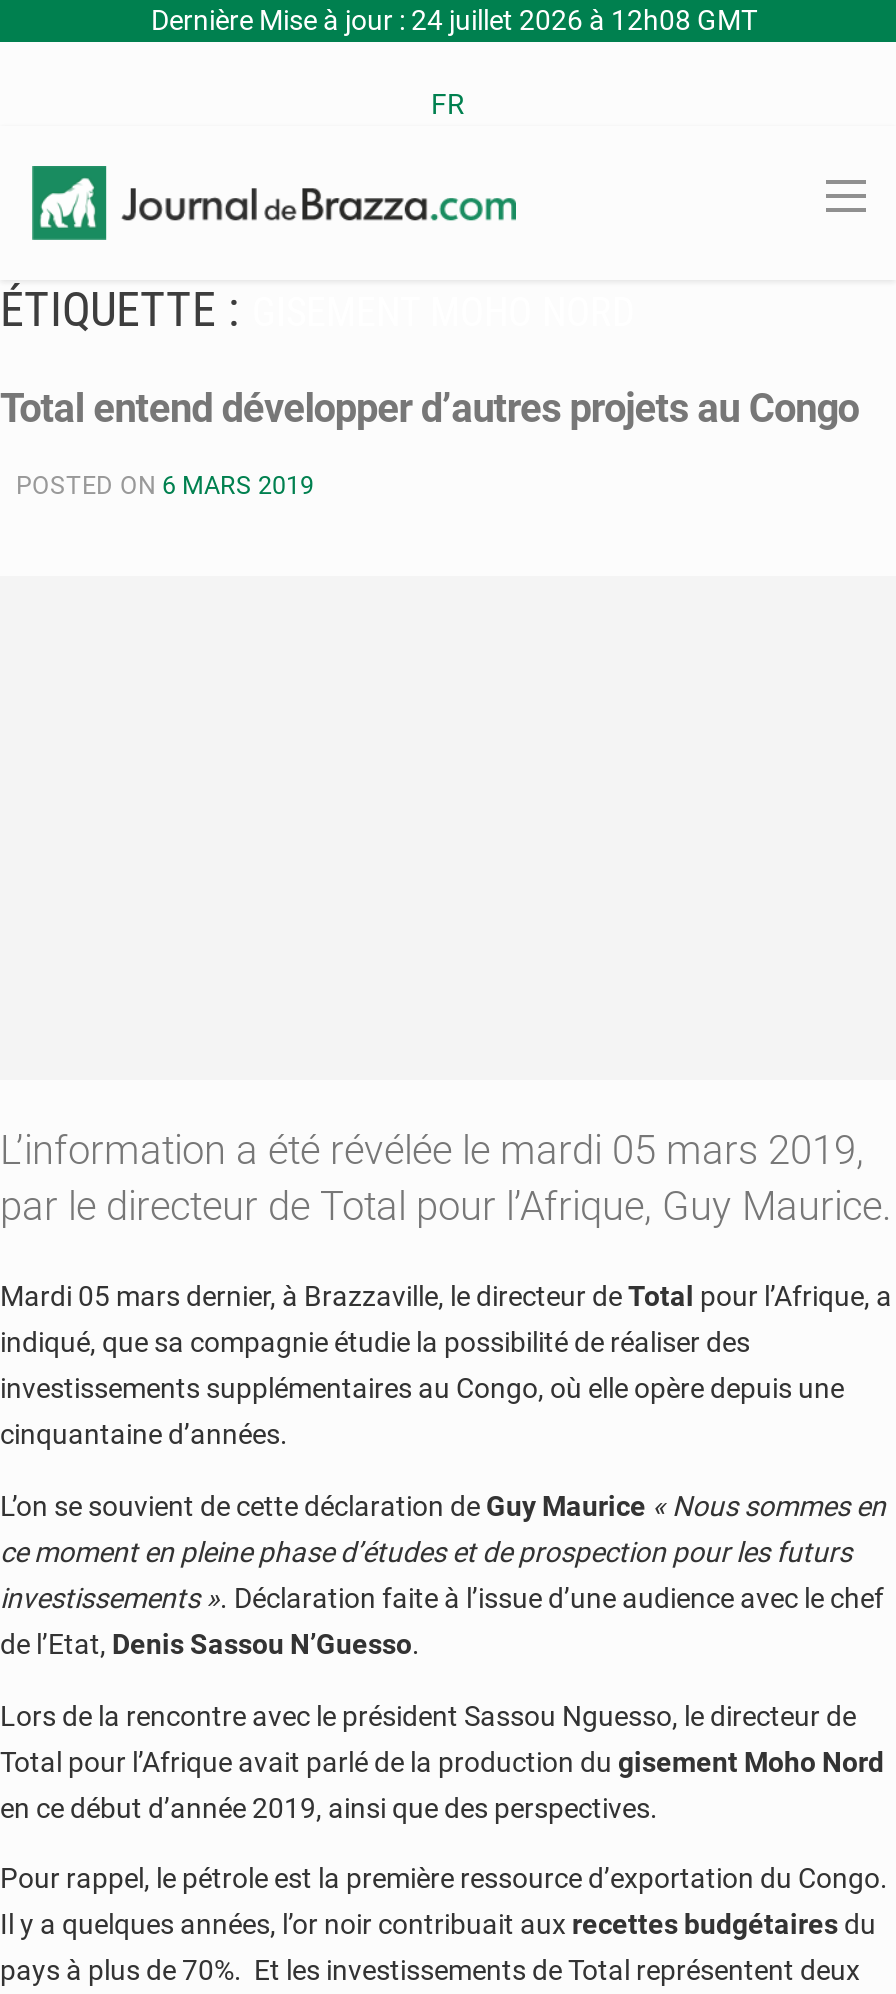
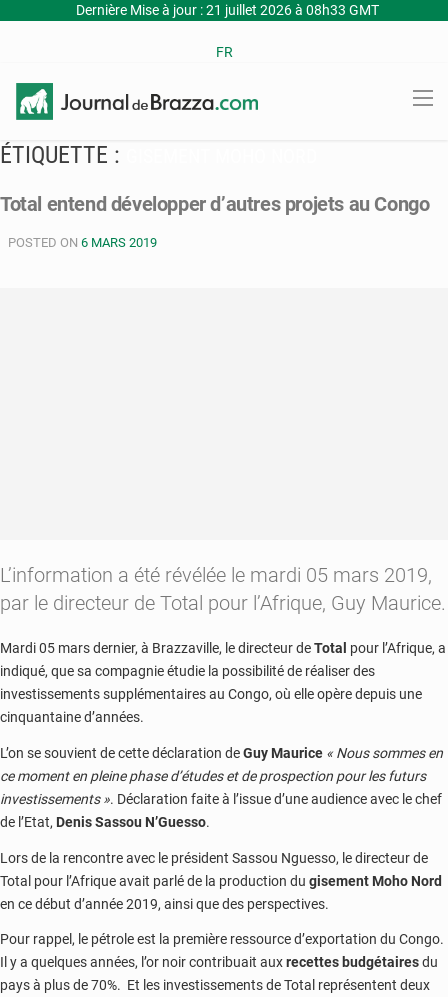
[145,4,757,36] Dernière Mise à jour : 24 juillet 2026 à 12h08 GMT -> [72,2,378,18] Dernière Mise à jour : 21 juillet 2026 à 08h33 GMT

